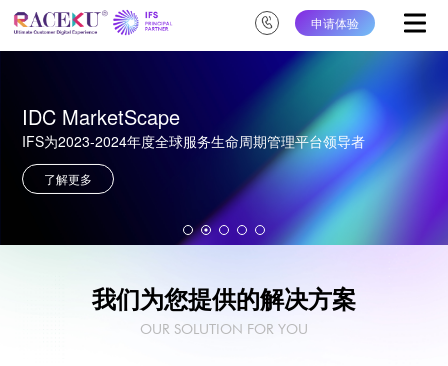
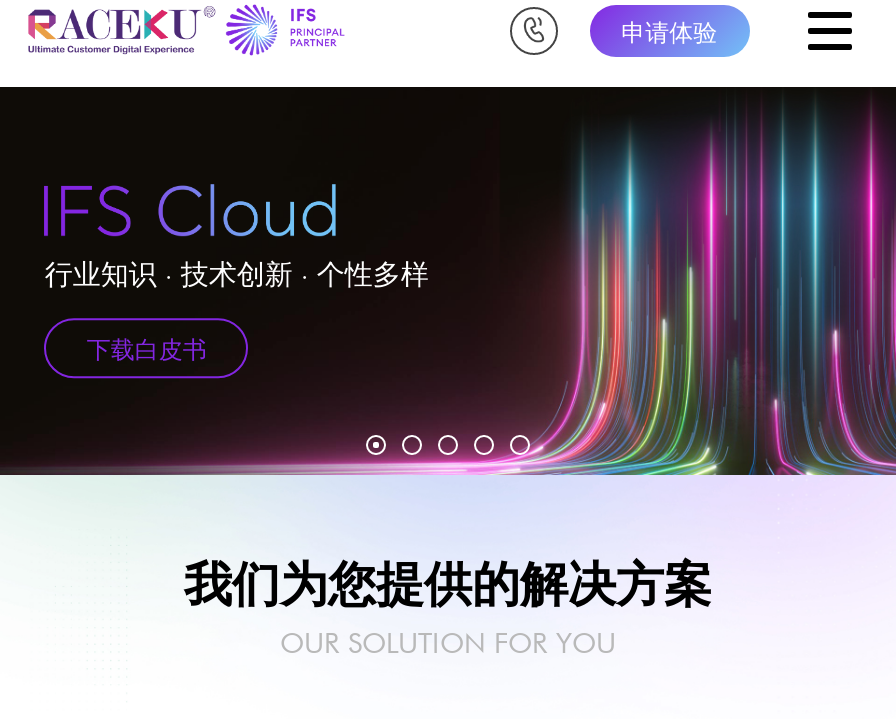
[3,50,445,246] [image] | IDC MarketScape | IFS为2023-2024年度全球服务生命周期管理平台领导者 -> [6,85,890,477] [image] | 行业知识 · 技术创新 · 个性多样
[44,170,92,187] 了解更多 -> [87,330,207,364] 下载白皮书

